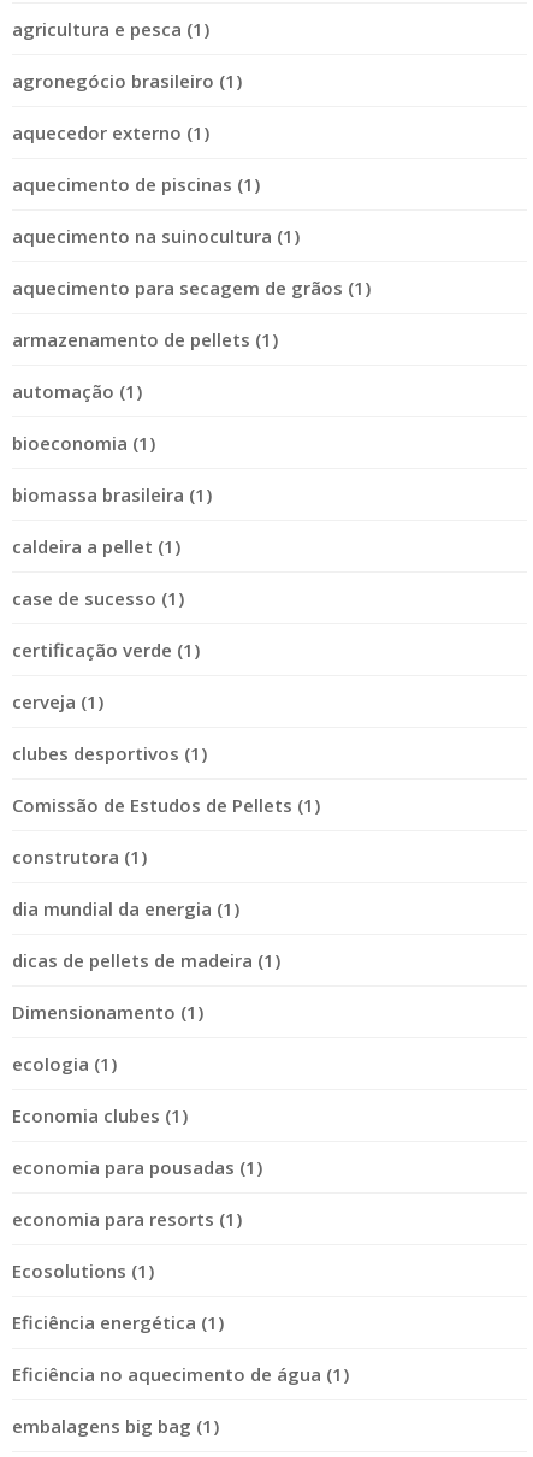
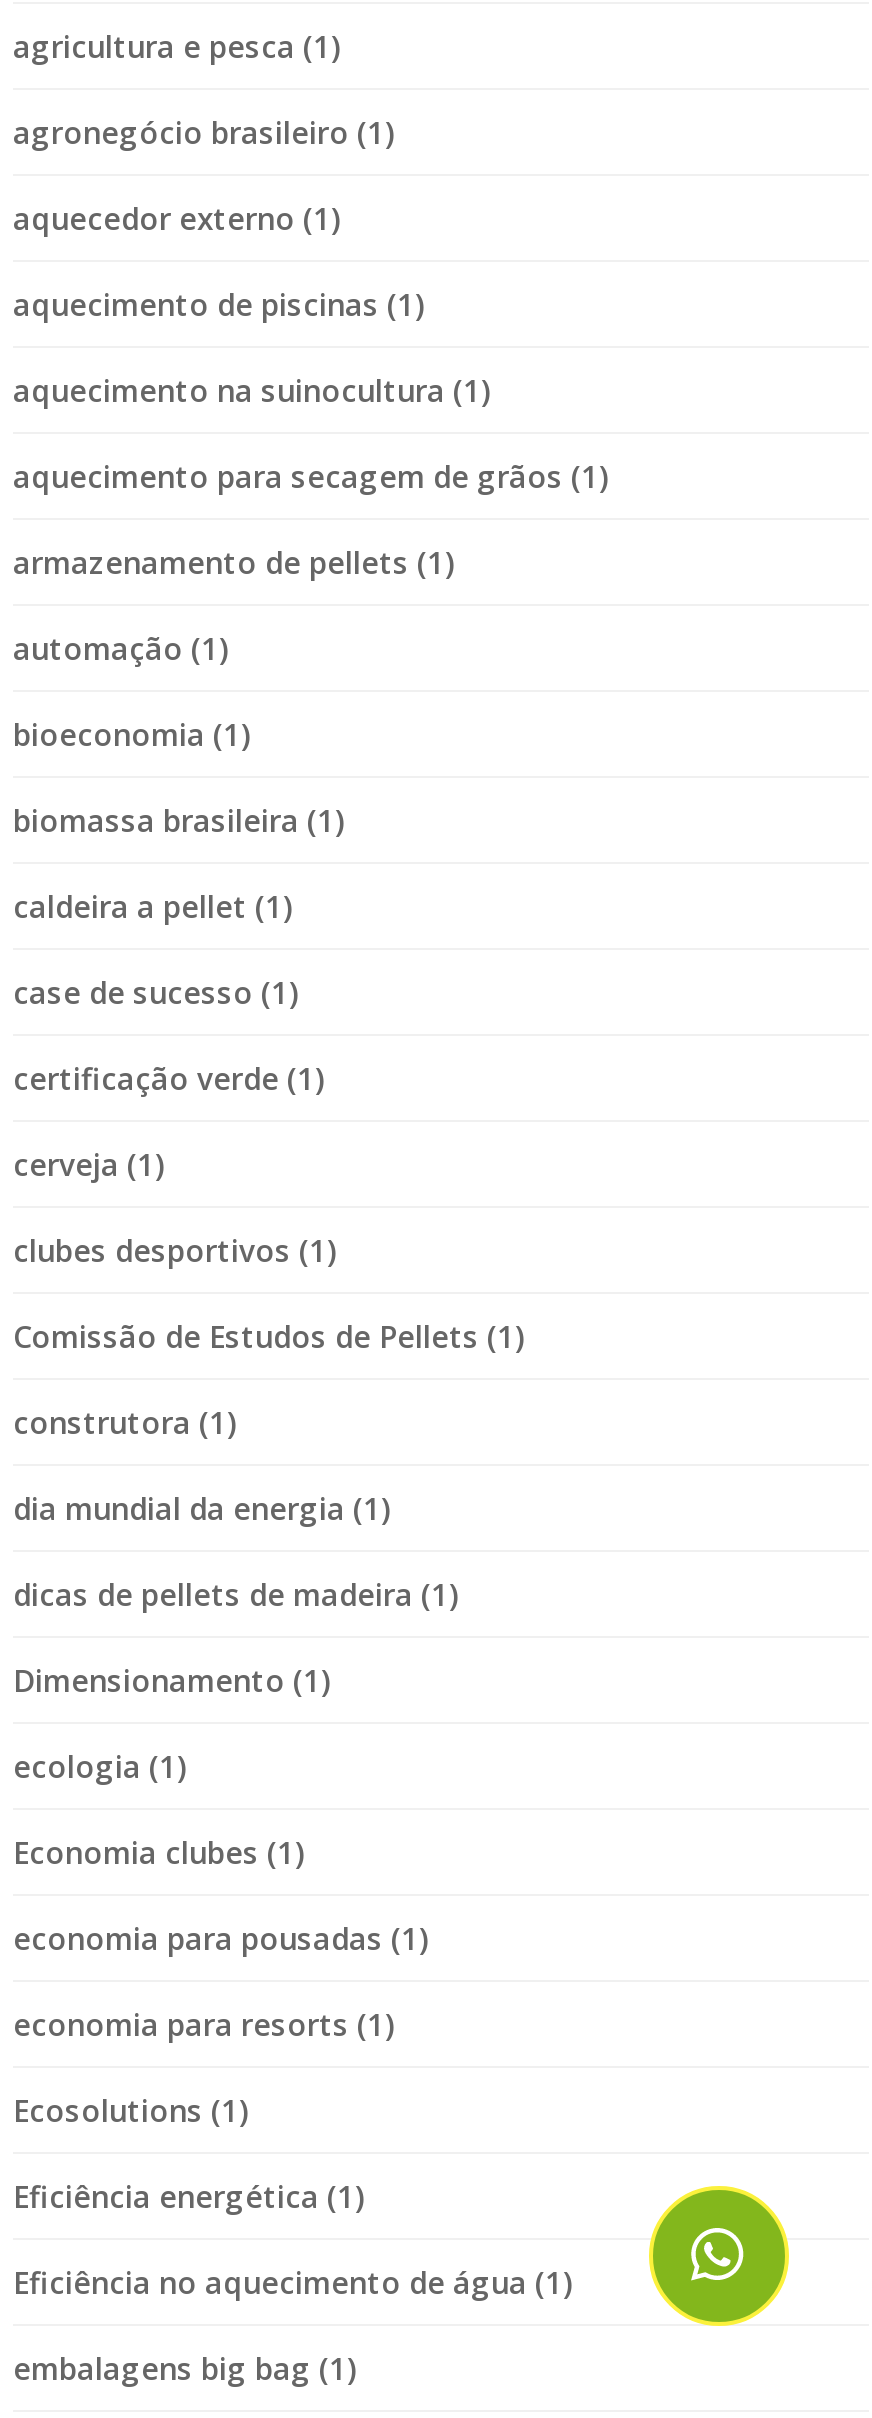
none -> [647,2184,791,2328] [image]

